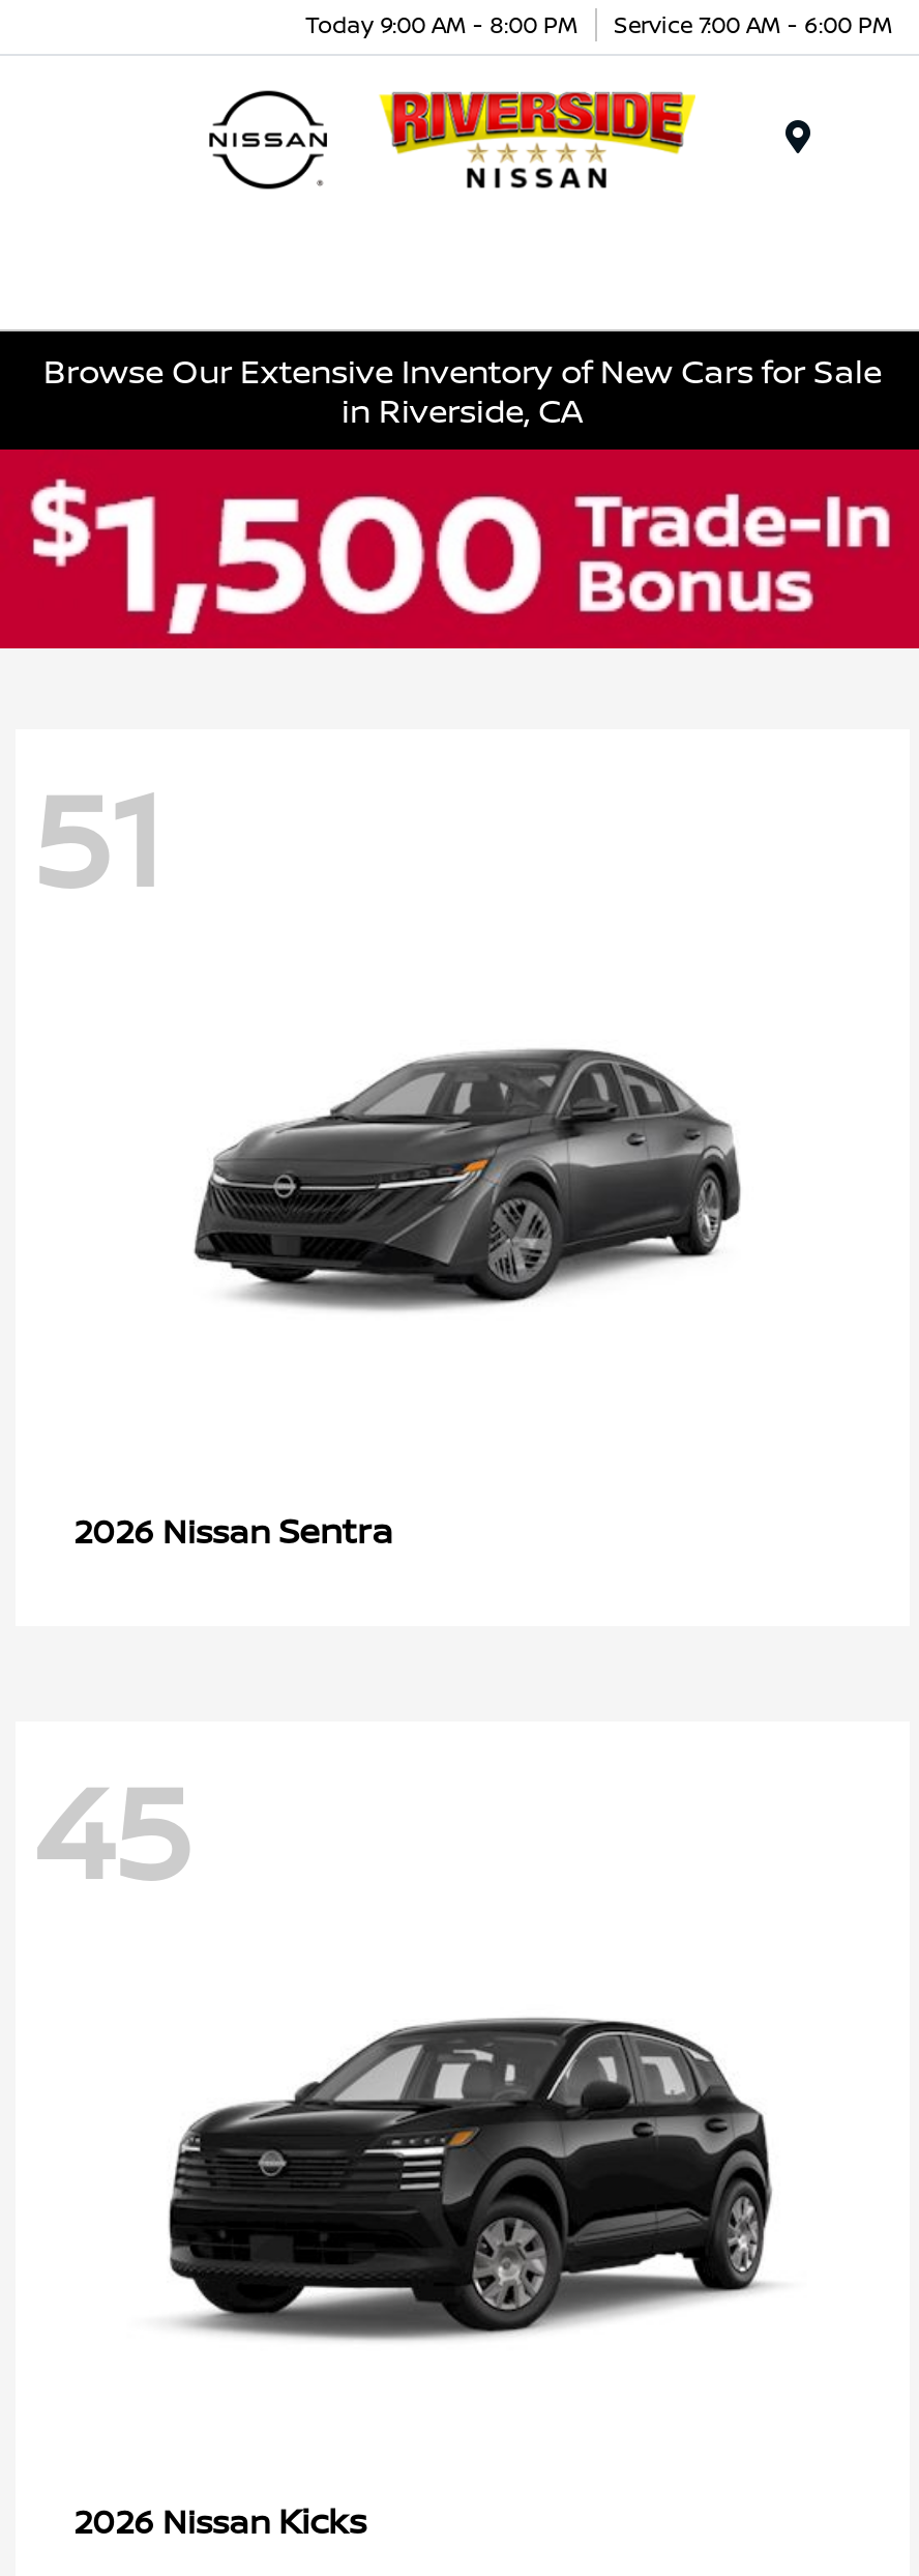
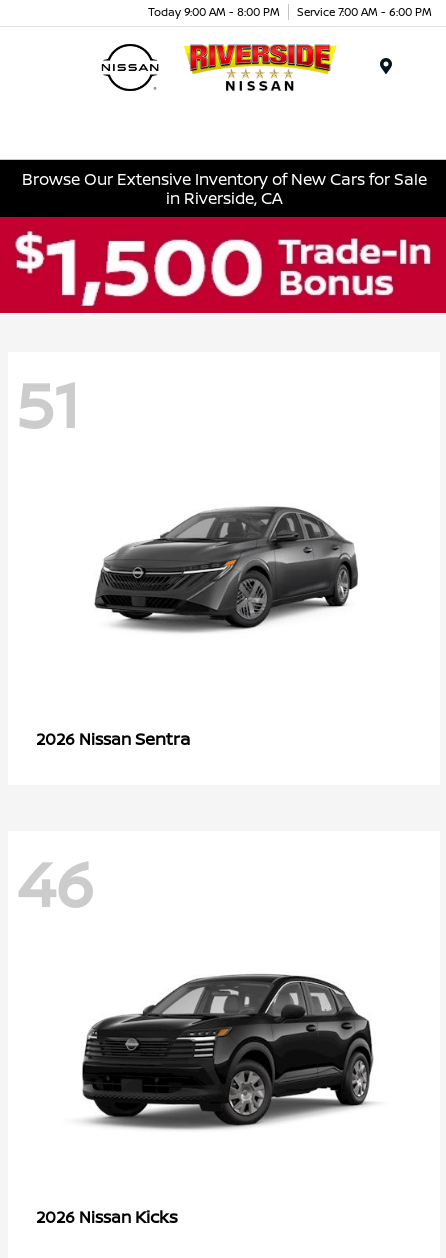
[32,1738,191,1918] 45 -> [16,839,94,926] 46

